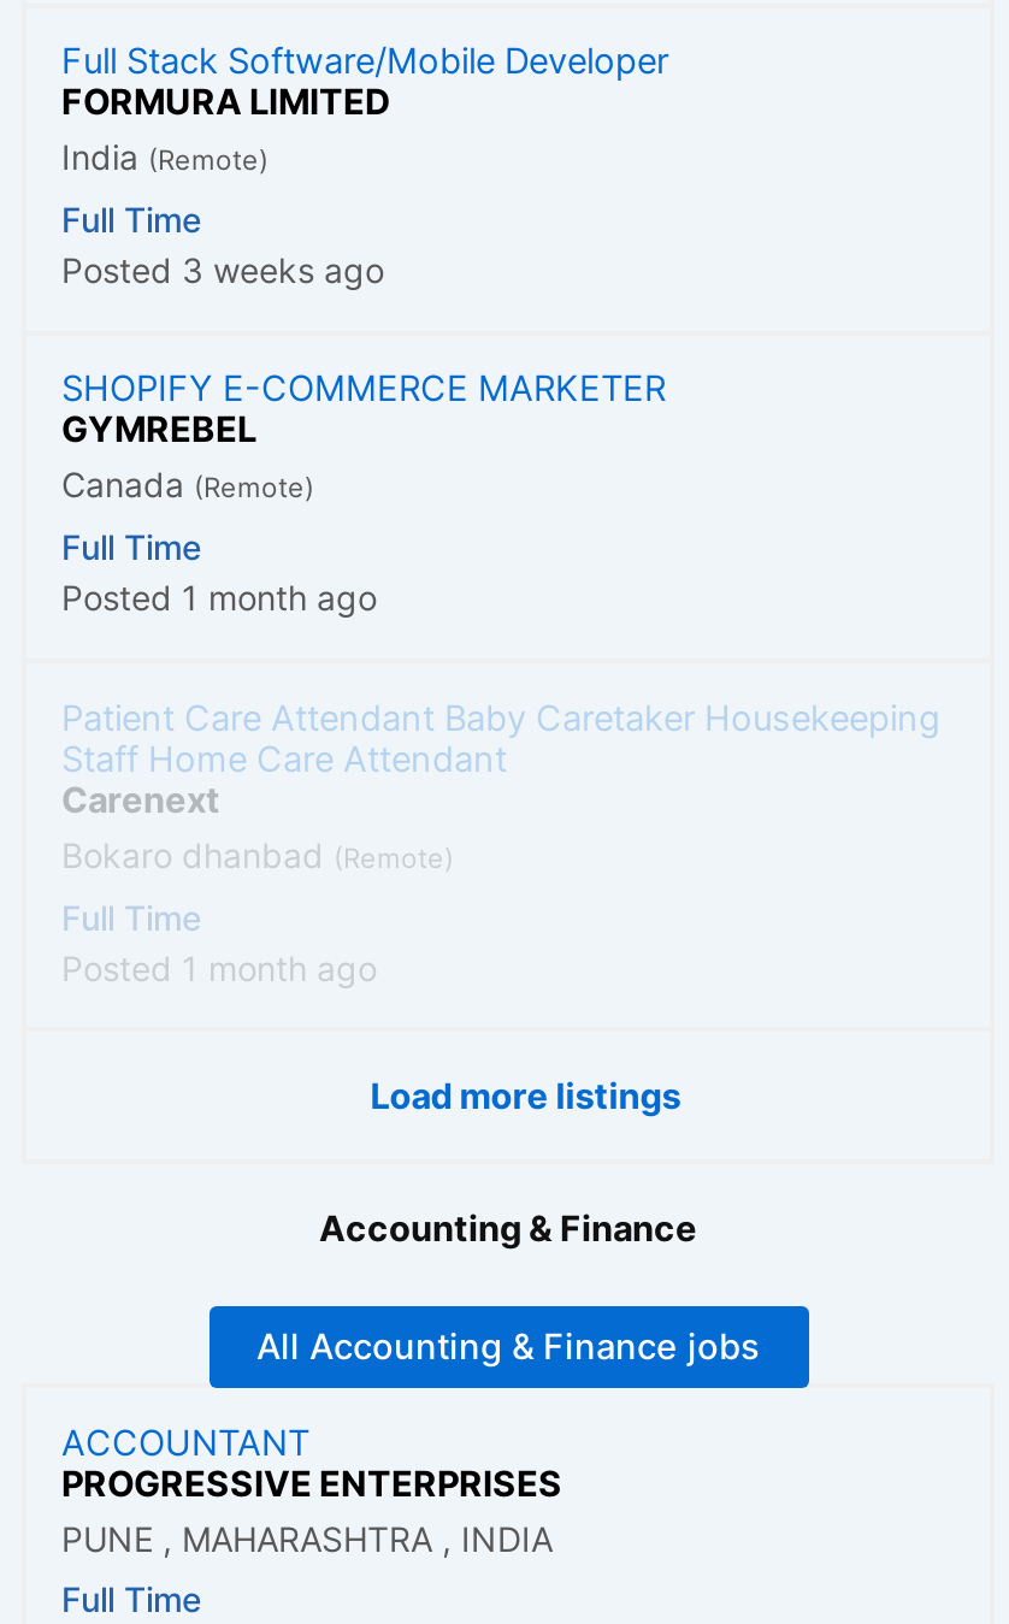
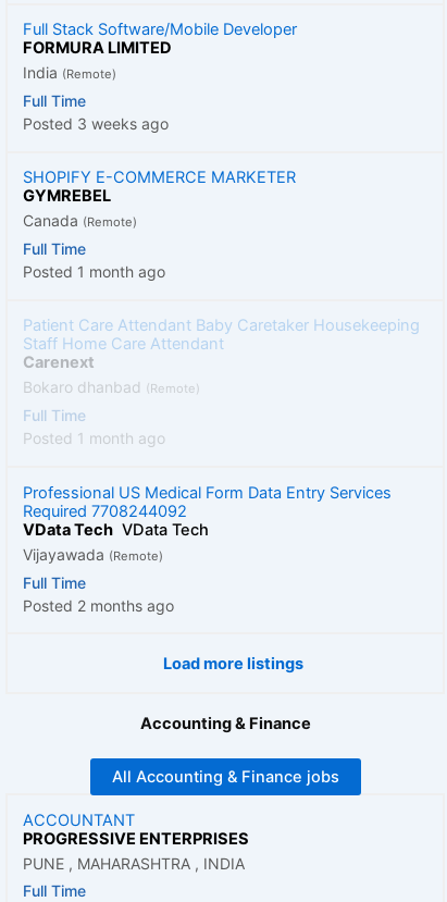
none -> [23,483,392,614] Professional US Medical Form Data Entry Services | Required 7708244092 | VData Tech VData Tech | Vijayawada (Remote) | Full Time | Posted 2 months ago

